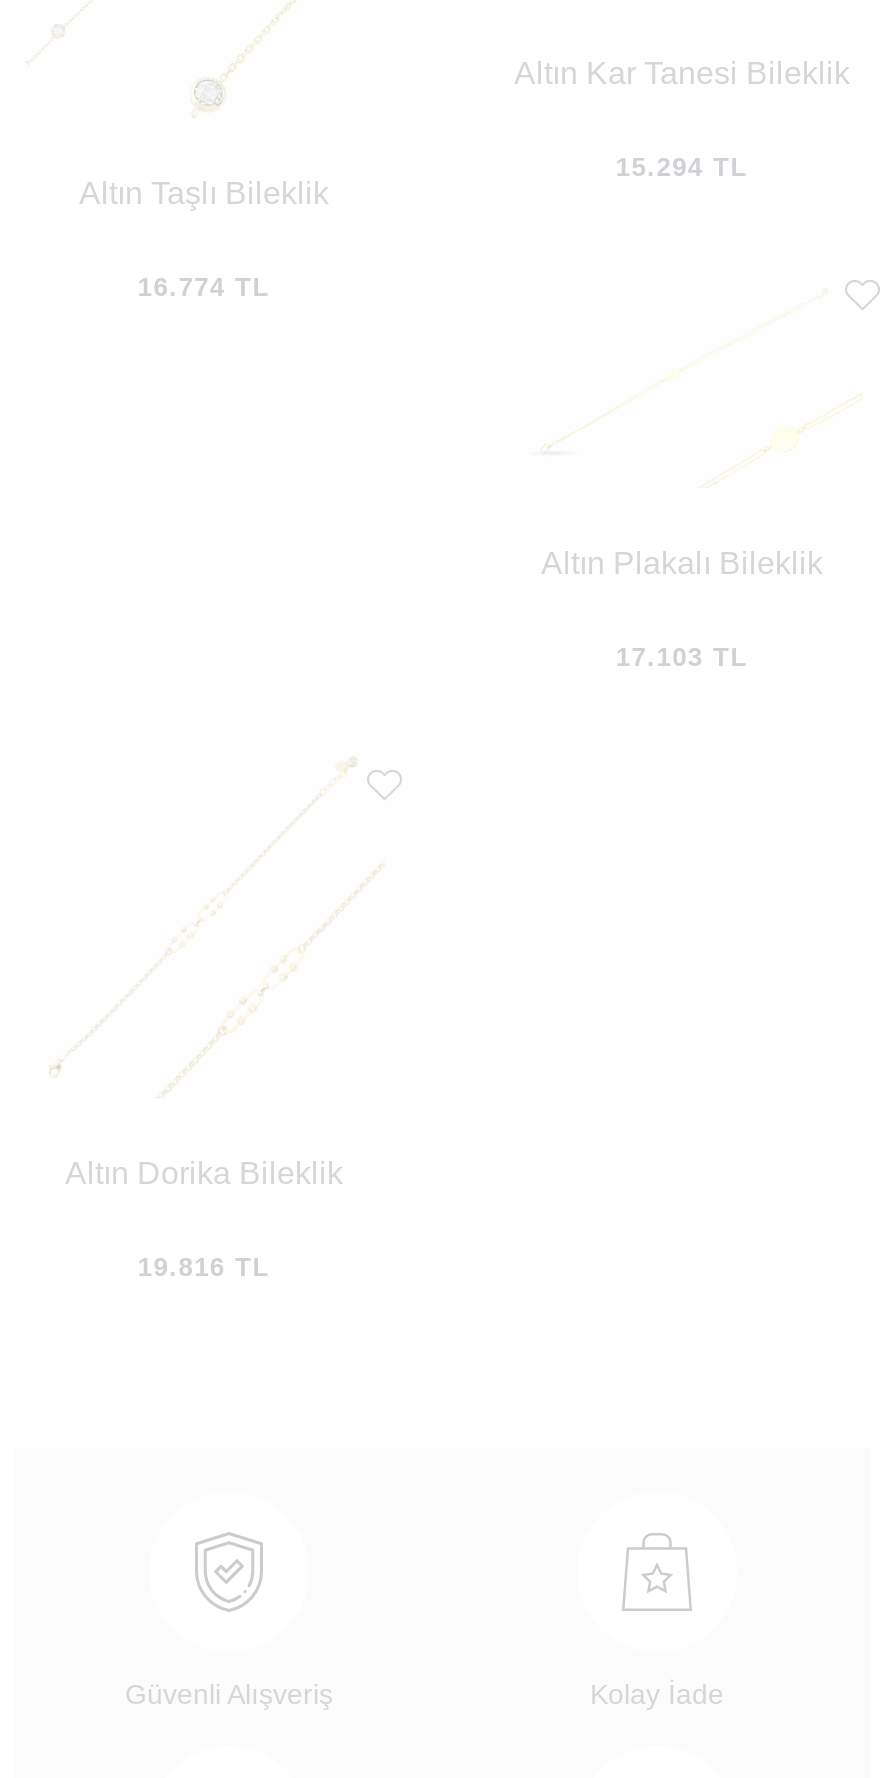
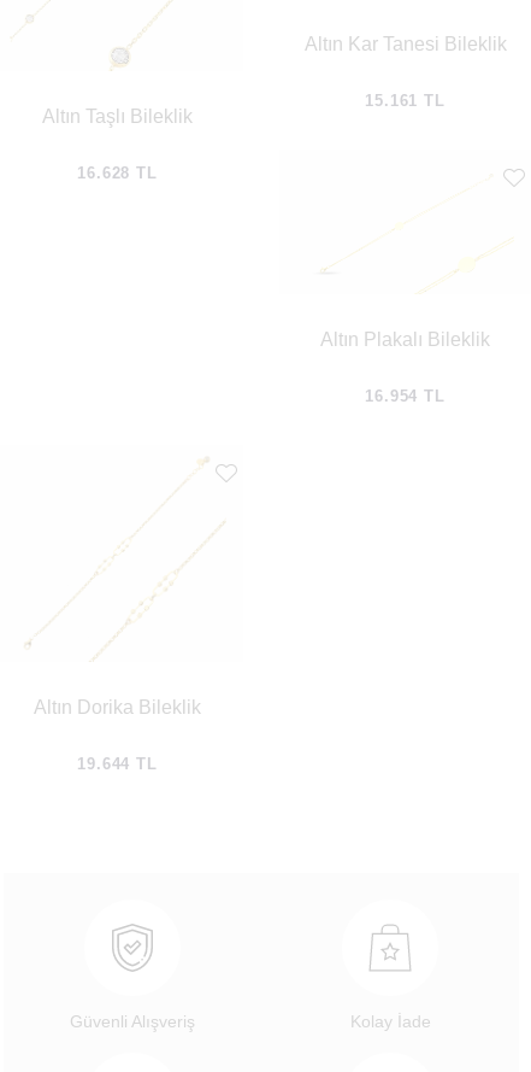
[616,153,748,183] 15.294 TL -> [365,92,445,110] 15.161 TL
[138,273,270,303] 16.774 TL -> [78,164,157,182] 16.628 TL
[616,643,748,673] 17.103 TL -> [365,387,445,406] 16.954 TL
[138,1253,270,1283] 19.816 TL -> [78,755,157,773] 19.644 TL

